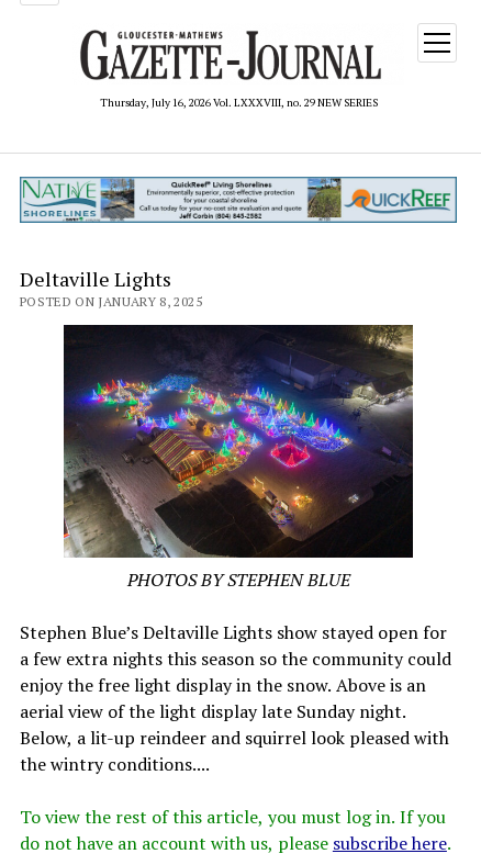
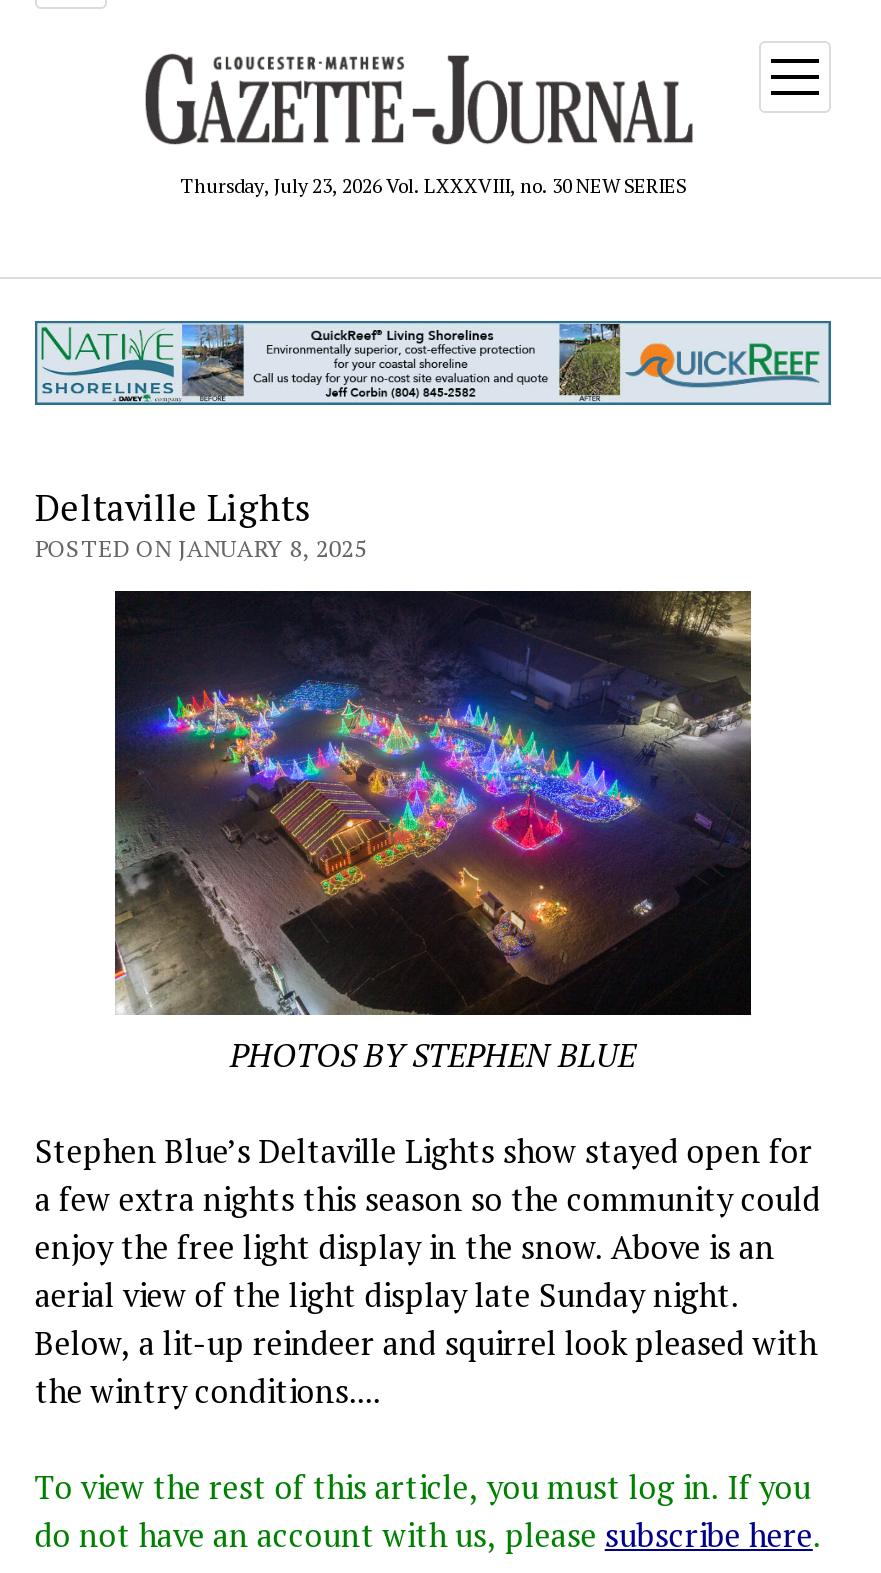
[99,95,377,110] Thursday, July 16, 2026 Vol. LXXXVIII, no. 29 NEW SERIES -> [180,173,686,199] Thursday, July 23, 2026 Vol. LXXXVIII, no. 30 NEW SERIES

